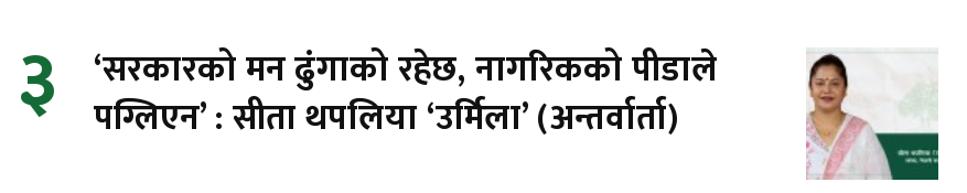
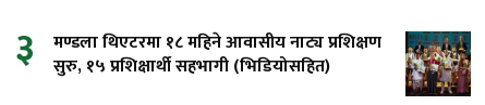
[94,41,941,182] [image] | ‘सरकारको मन ढुंगाको रहेछ, नागरिकको पीडाले | पग्लिएन’ : सीता थपलिया ‘उर्मिला’ (अन्तर्वार्ता) -> [53,28,472,97] [image] | मण्डला थिएटरमा १८ महिने आवासीय नाट्य प्रशिक्षण | सुरु, १५ प्रशिक्षार्थी सहभागी (भिडियोसहित)

